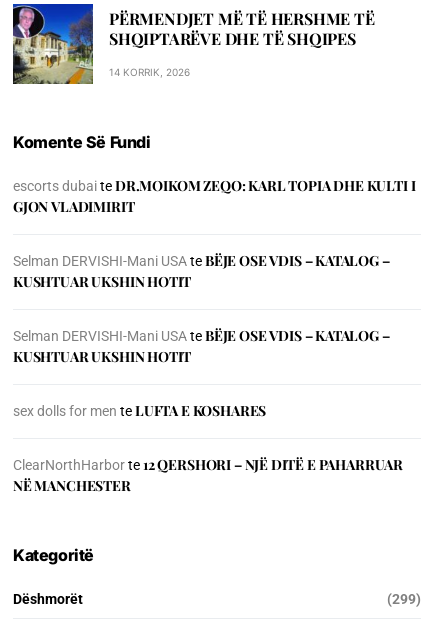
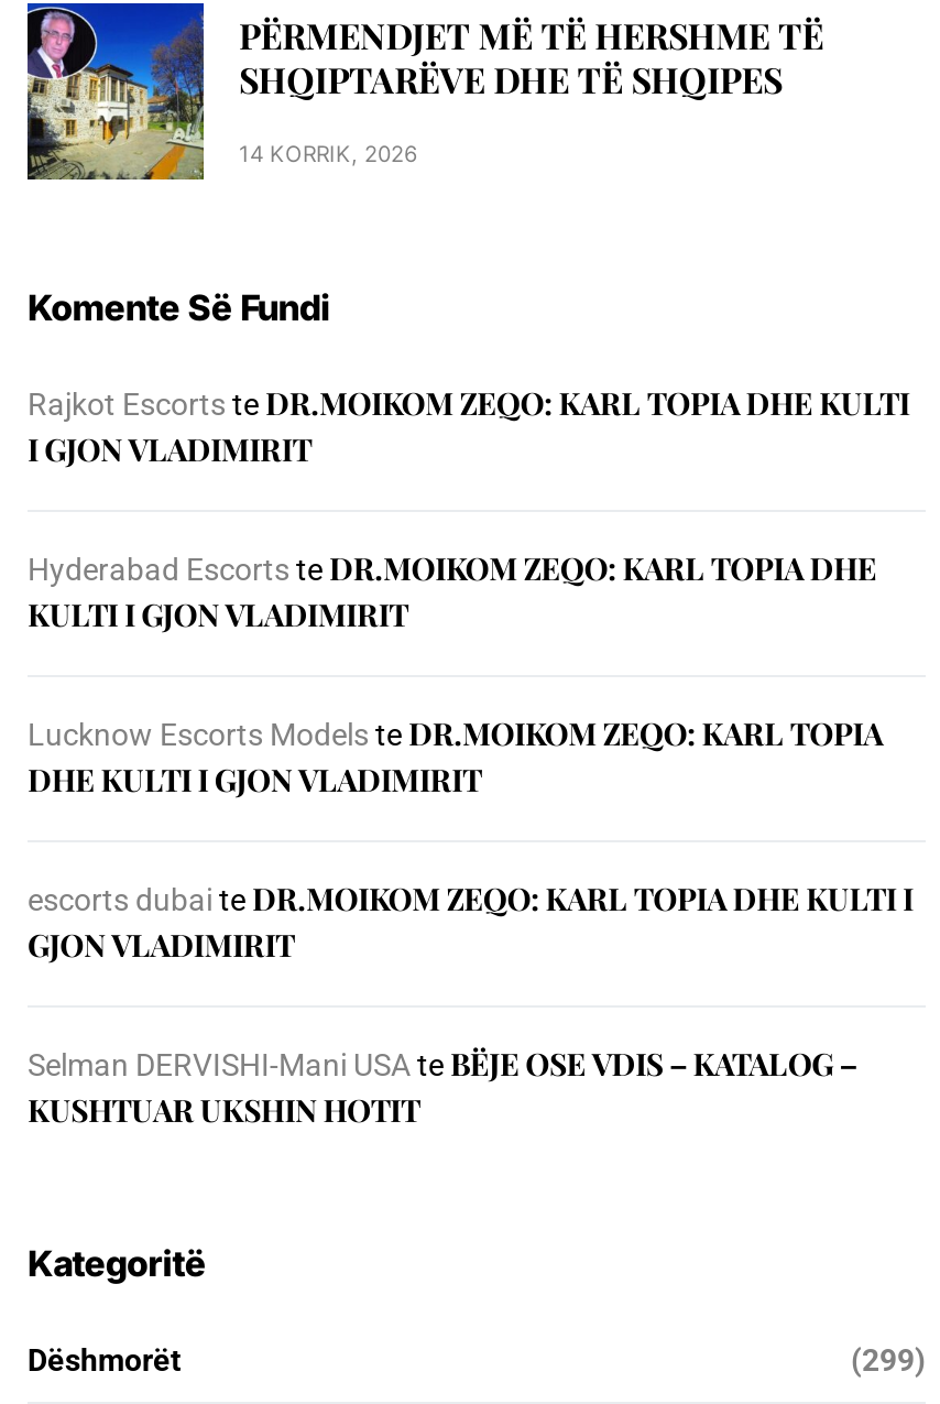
none -> [28,383,910,801] Rajkot Escorts te DR.MOIKOM ZEQO: KARL TOPIA DHE KULTI | I GJON VLADIMIRIT | Hyderabad Escorts te DR.MOIKOM ZEQO: KARL TOPIA DHE | KULTI I GJON VLADIMIRIT | Lucknow Escorts Models te DR.MOIKOM ZEQO: KARL TOPIA | DHE KULTI I GJON VLADIMIRIT
moved [13,176,415,291] -> [28,878,913,1131]: escorts dubai te DR.MOIKOM ZEQO: KARL TOPIA DHE KULTI I | GJON VLADIMIRIT | Selman DERVISHI-Mani USAte BЁJE OSE VDIS – KATALOG – | KUSHTUAR UKSHIN HOTIT
[13,326,403,495] Selman DERVISHI-Mani USAte BЁJE OSE VDIS – KATALOG – | KUSHTUAR UKSHIN HOTIT | sex dolls for men te LUFTA E KOSHARES | ClearNorthHarbor te 12 QERSHORI – NJË DITË E PAHARRUAR | NË MANCHESTER -> none

